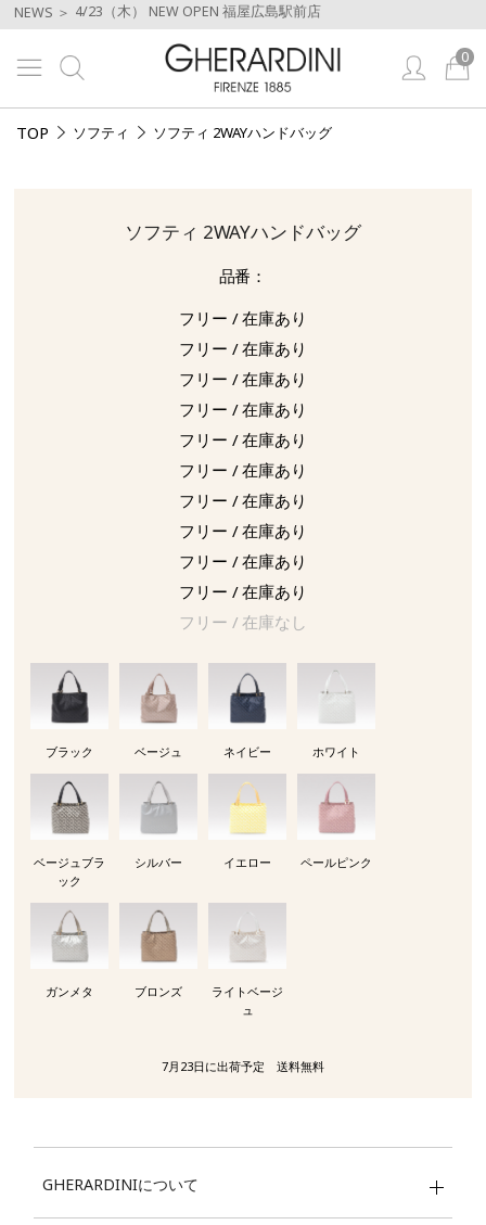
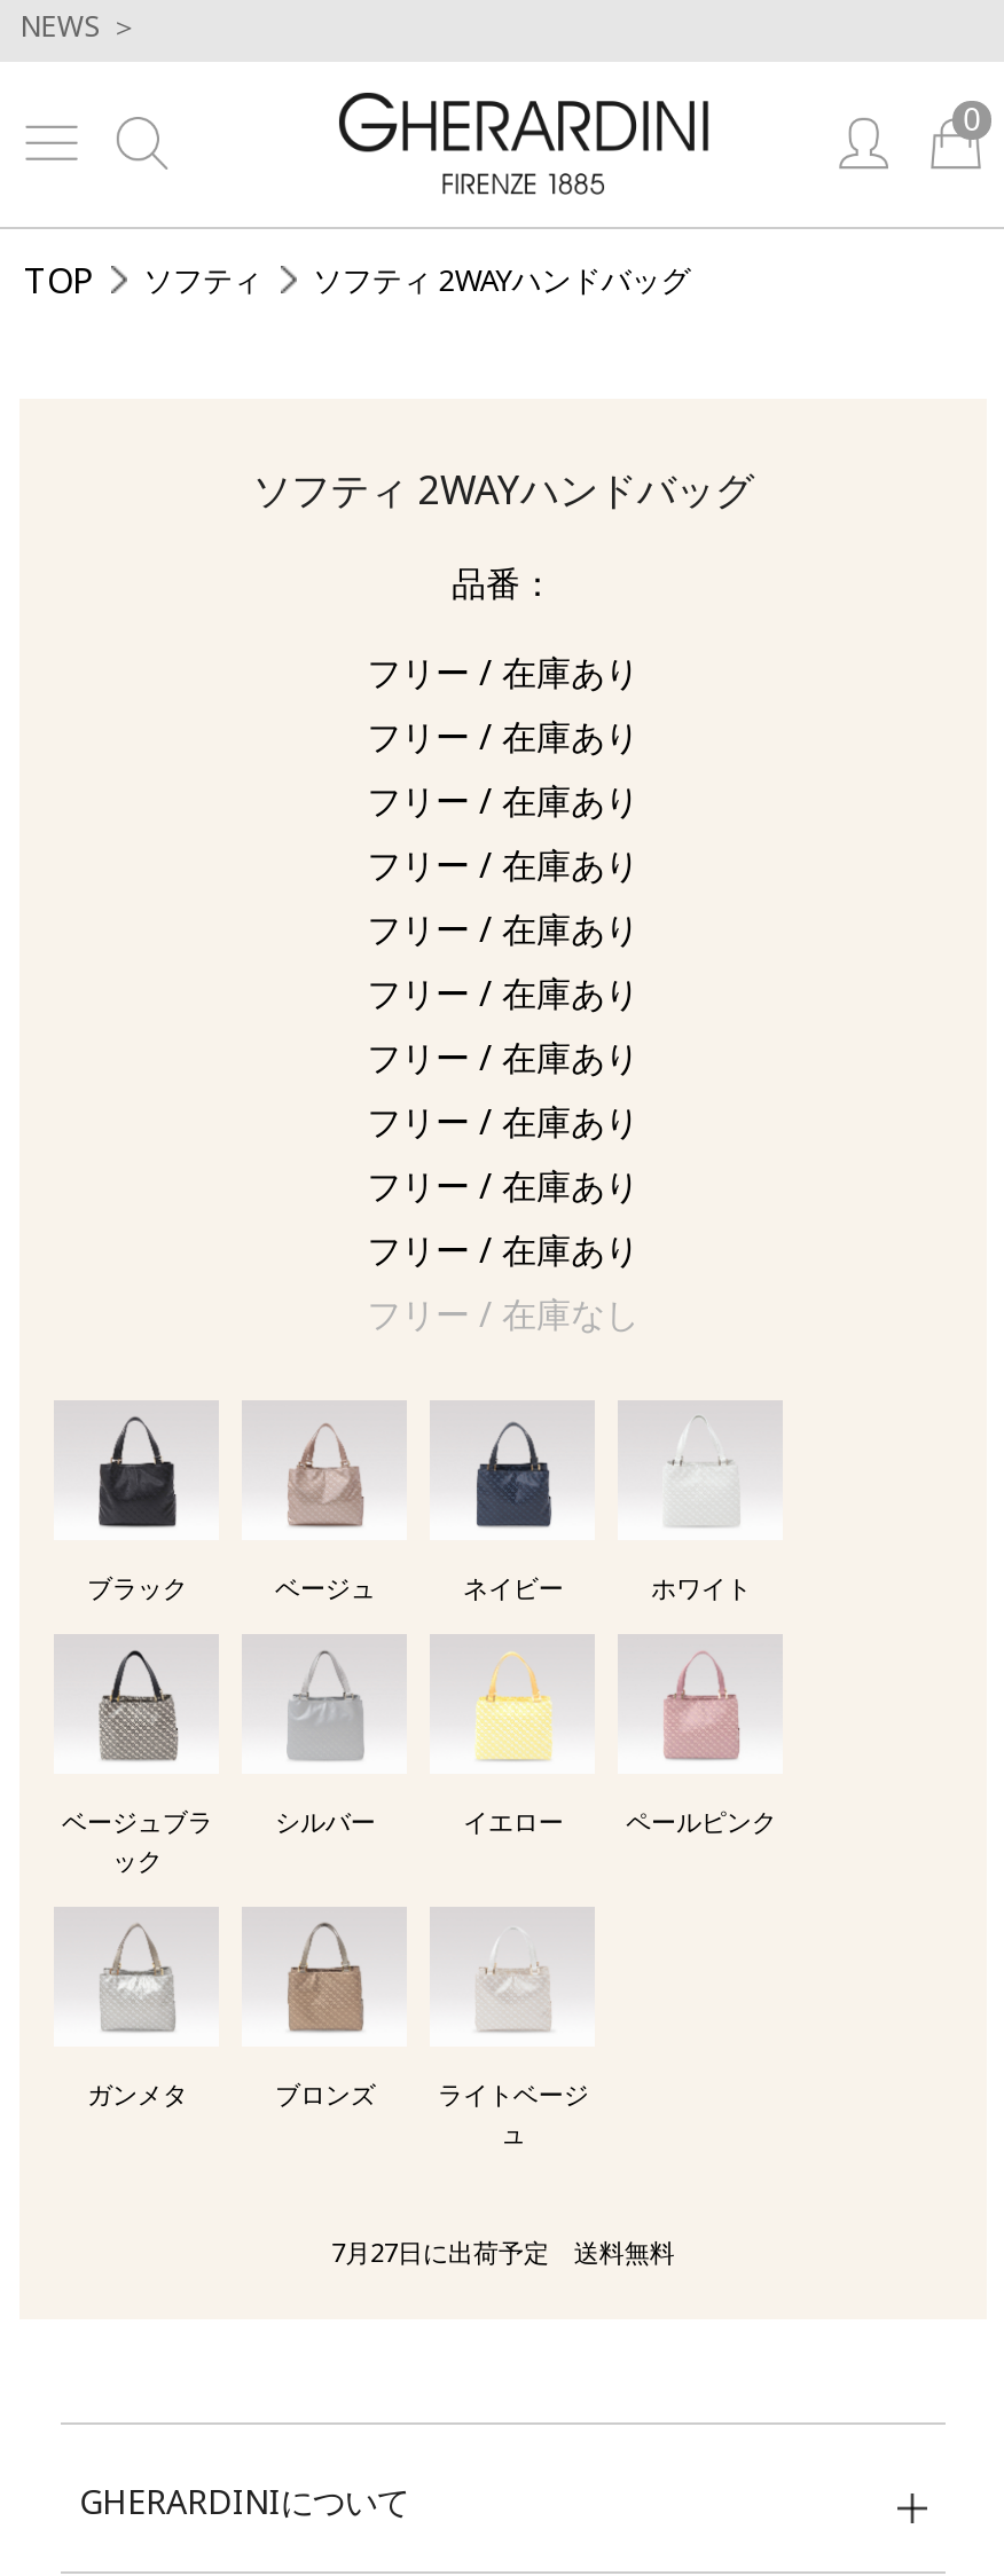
[15,2,321,21] NEWS ＞ 4/23（木） NEW OPEN 福屋広島駅前店 -> [20,6,140,45] NEWS ＞
[162,1057,324,1074] 7月23日に出荷予定 送料無料 -> [331,2233,675,2268] 7月27日に出荷予定 送料無料

